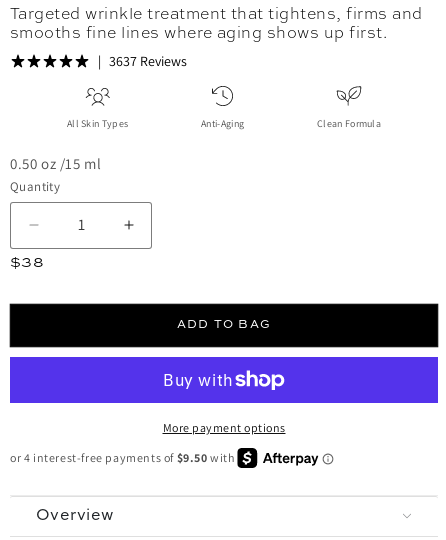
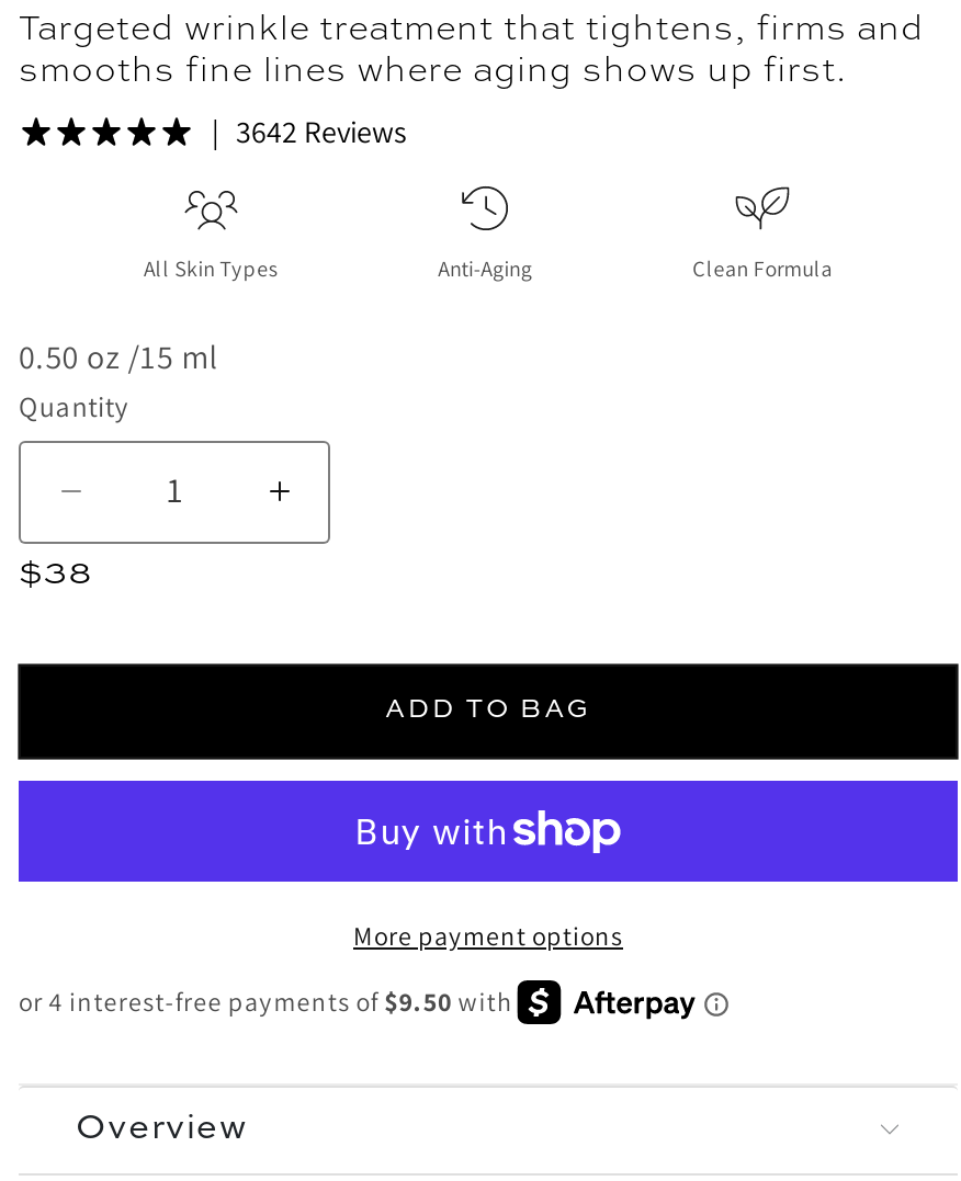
[109,52,187,70] 3637 Reviews -> [236,111,407,151] 3642 Reviews

